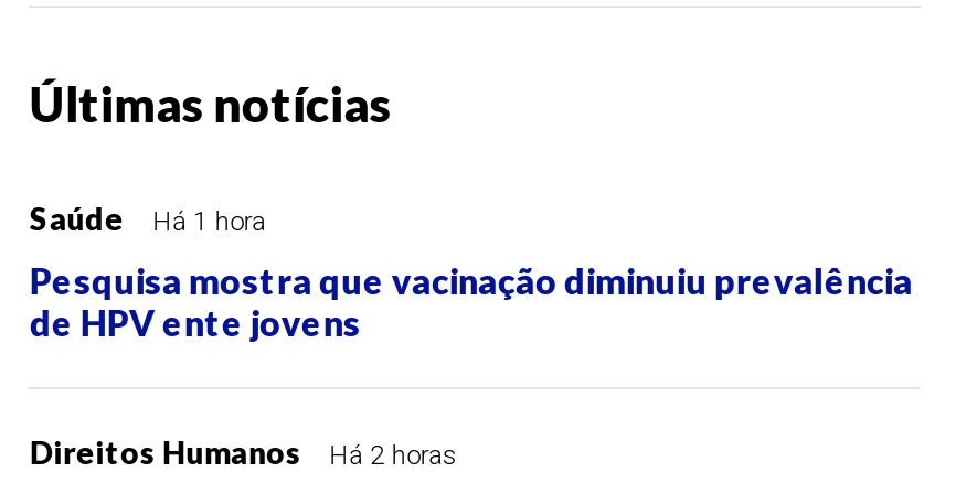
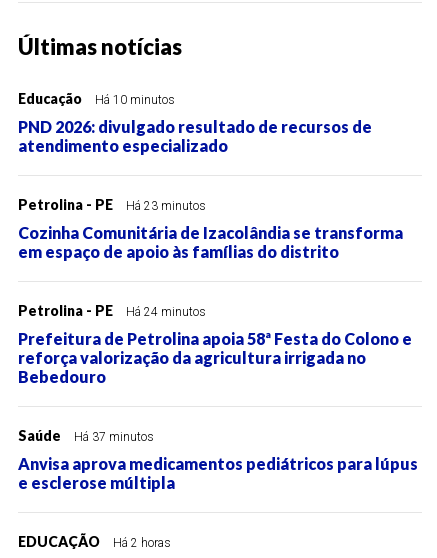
none -> [18,90,412,386] Educação | Há 10 minutos | PND 2026: divulgado resultado de recursos de | atendimento especializado | Petrolina - PE | Há 23 minutos | Cozinha Comunitária de Izacolândia se transforma | em espaço de apoio às famílias do distrito | Petrolina - PE | Há 24 minutos | Prefeitura de Petrolina apoia 58ª Festa do Colono e | reforça valorização da agricultura irrigada no | Bebedouro
[30,200,266,238] Saúde Há 1 hora -> [18,427,154,444] Saúde Há 37 minutos
[30,260,913,343] Pesquisa mostra que vacinação diminuiu prevalência | de HPV ente jovens -> [18,454,418,492] Anvisa aprova medicamentos pediátricos para lúpus | e esclerose múltipla
[30,434,301,471] Direitos Humanos -> [18,533,100,550] EDUCAÇÃO

